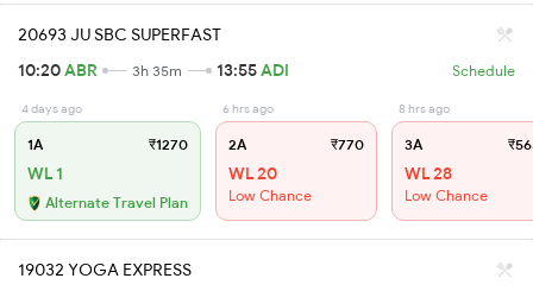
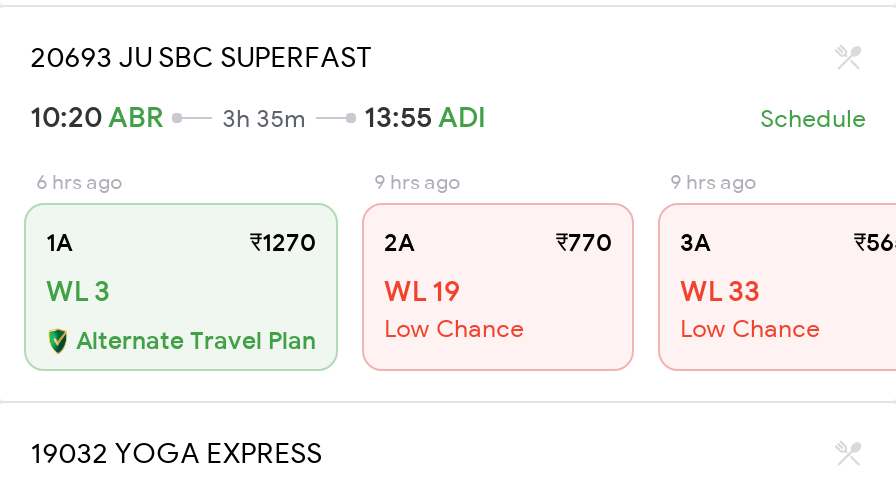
[21,101,82,117] 4 days ago -> [36,169,122,195] 6 hrs ago
[222,101,274,117] 6 hrs ago -> [374,169,460,195] 9 hrs ago
[399,101,450,117] 8 hrs ago -> [670,169,756,195] 9 hrs ago
[27,163,63,184] WL 1 -> [46,273,110,309] WL 3
[228,163,277,184] WL 20 -> [384,273,460,309] WL 19
[405,163,452,184] WL 28 -> [680,273,760,309] WL 33

